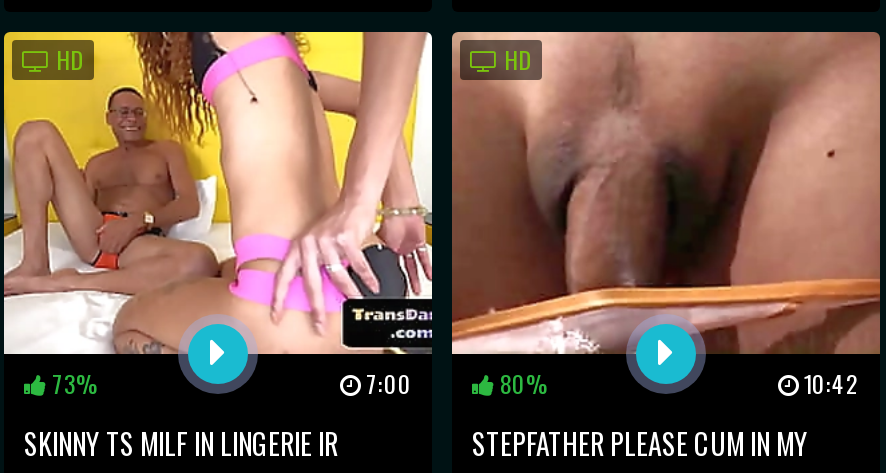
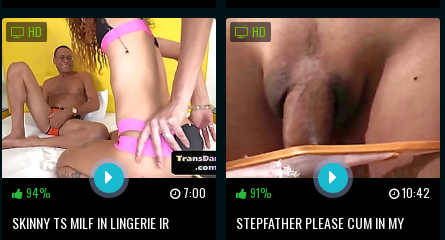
[52,365,100,399] 73% -> [26,184,51,201] 94%
[500,365,550,399] 80% -> [250,184,272,201] 91%

